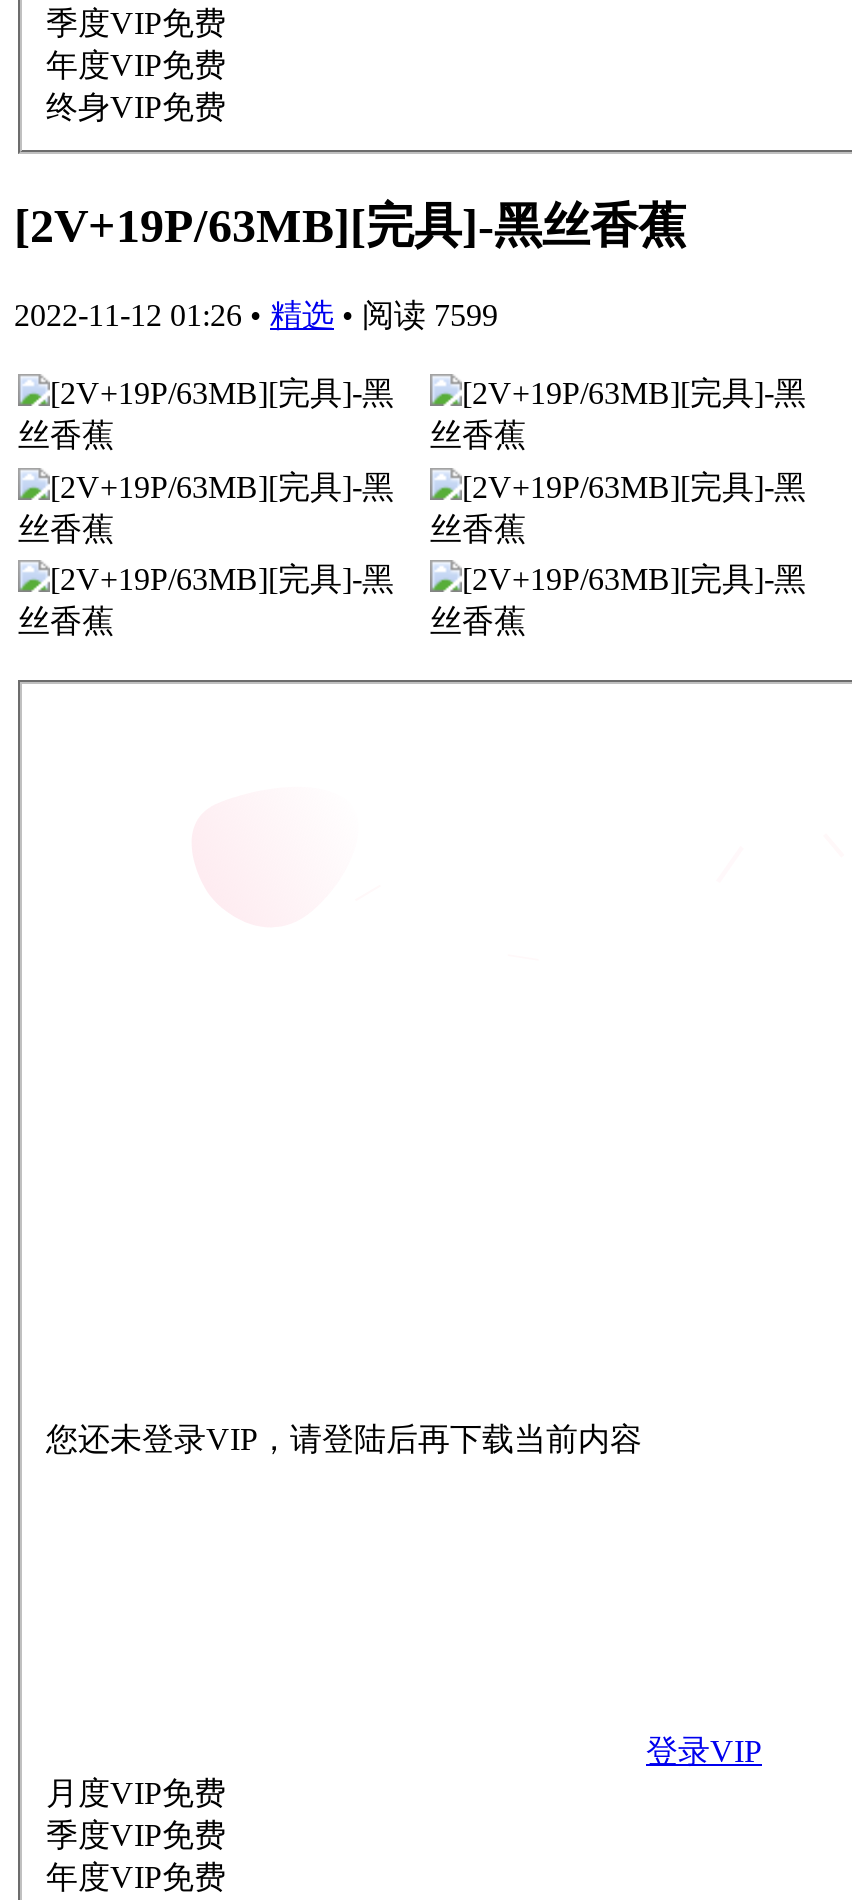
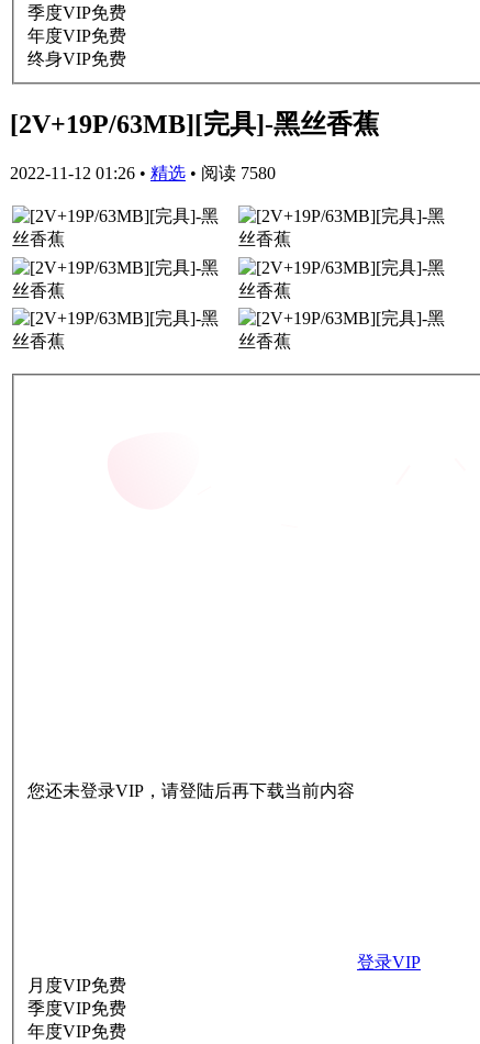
[14,299,498,333] 2022-11-12 01:26 • 精选 • 阅读 7599 -> [10,164,276,183] 2022-11-12 01:26 • 精选 • 阅读 7580

